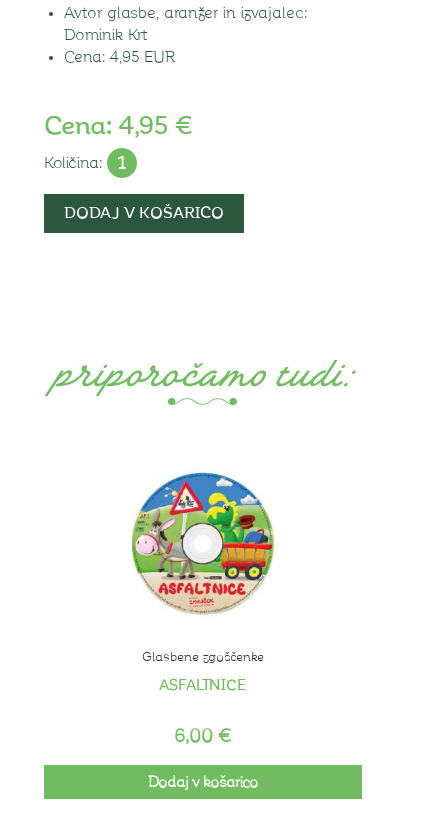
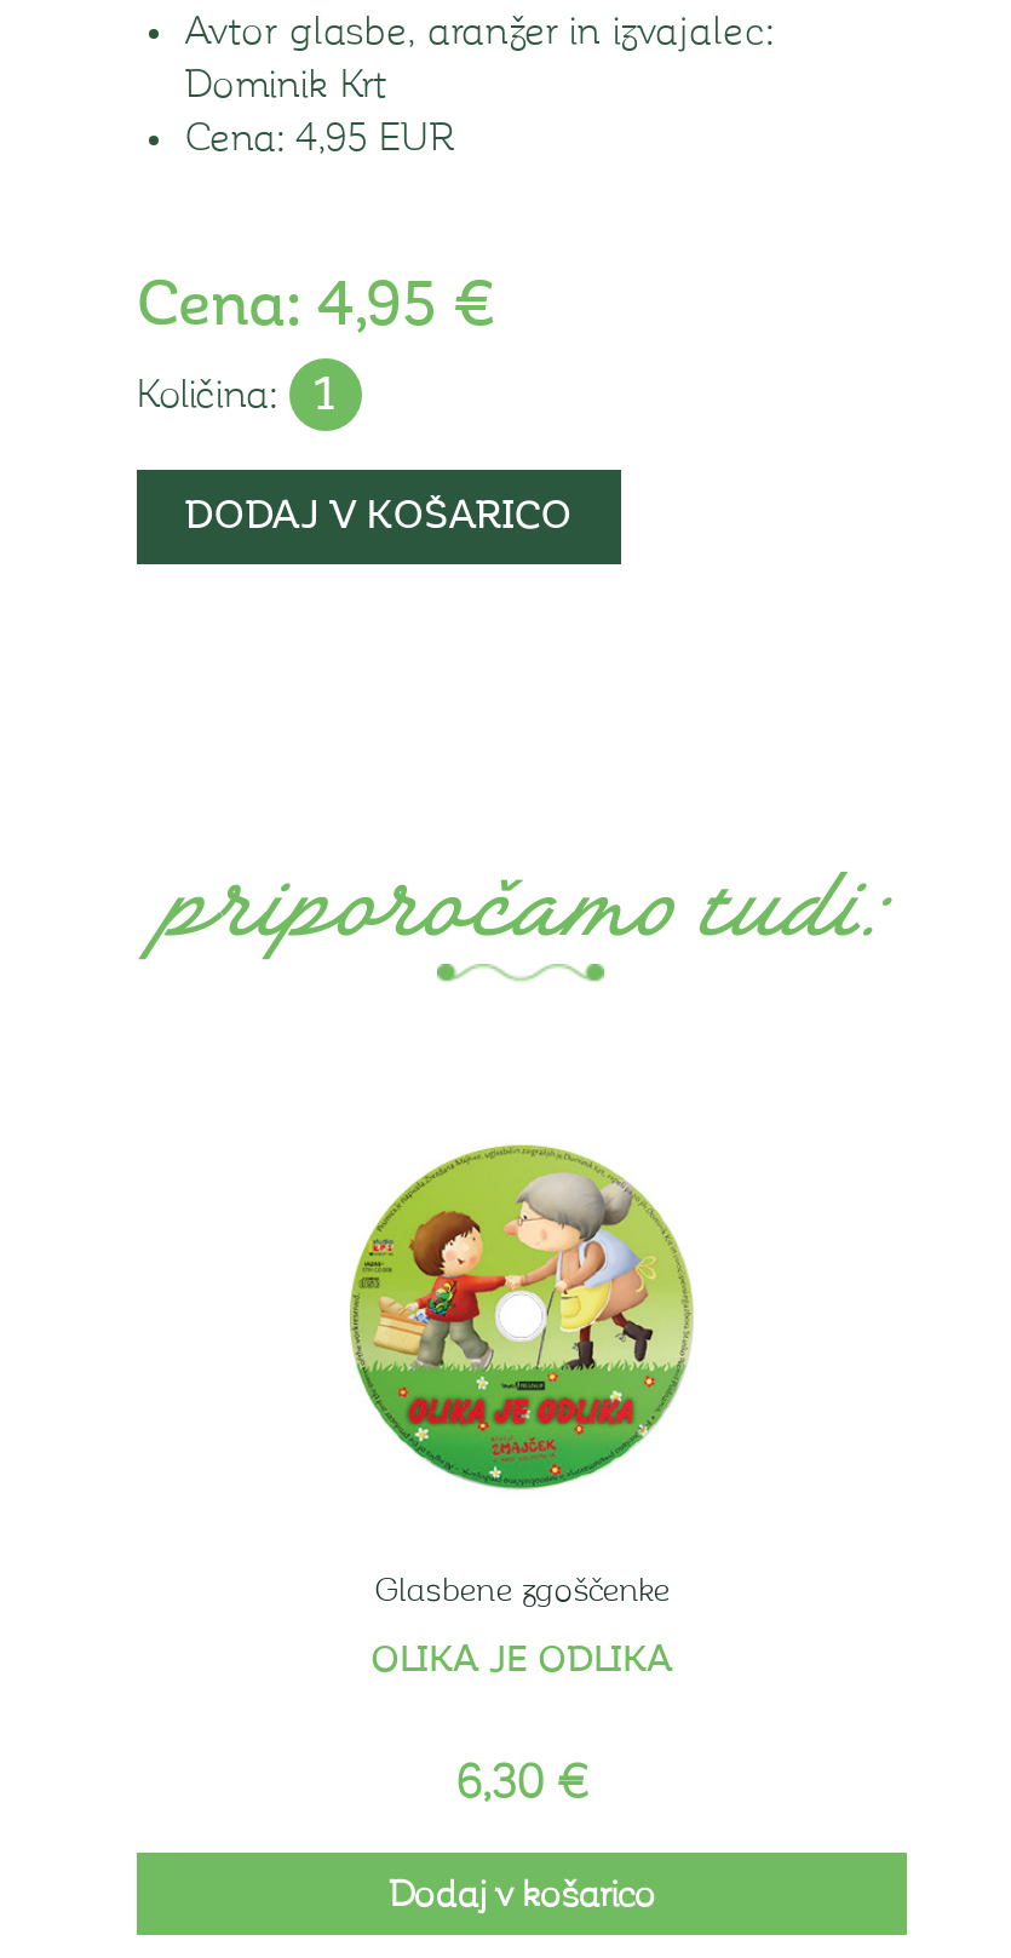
[134,472,273,614] [image] -> [352,1143,694,1489] [image]
[159,678,246,693] ASFALTNICE -> [370,1643,673,1679] OLIKA JE ODLIKA
[174,727,231,746] 6,00 € -> [455,1761,588,1807] 6,30 €

